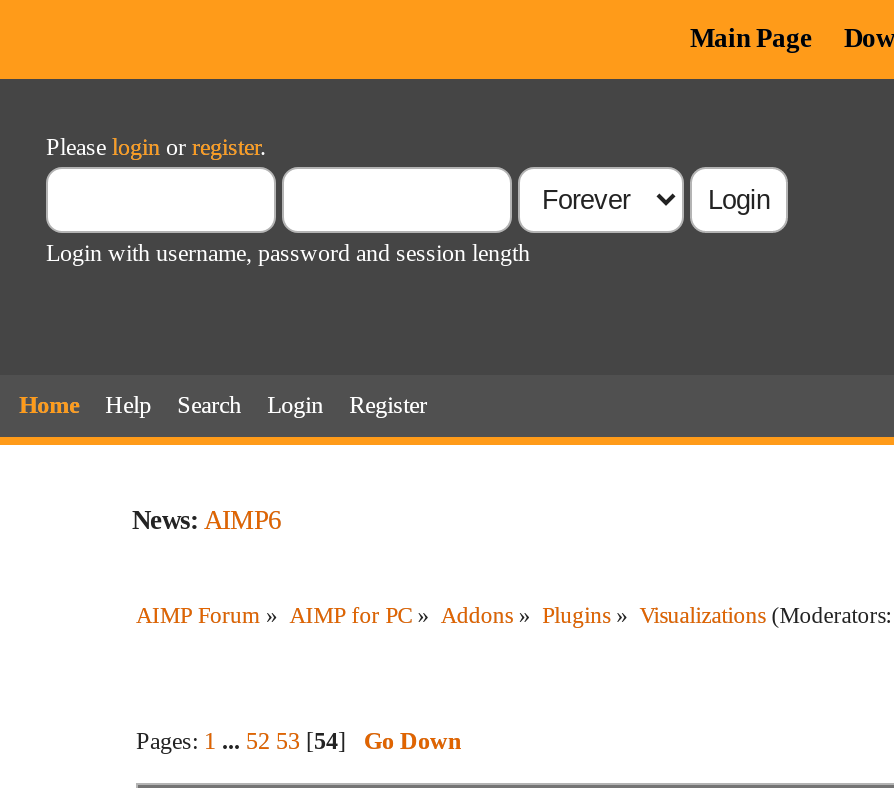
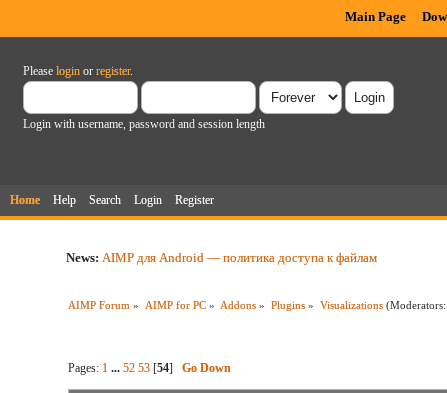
[132,505,282,535] News: AIMP6 -> [66,250,377,265] News: AIMP для Android — политика доступа к файлам

